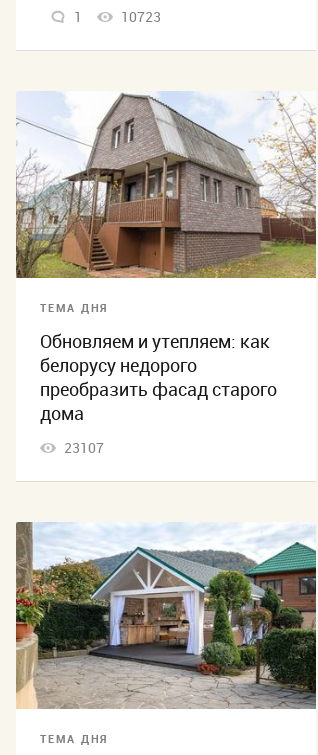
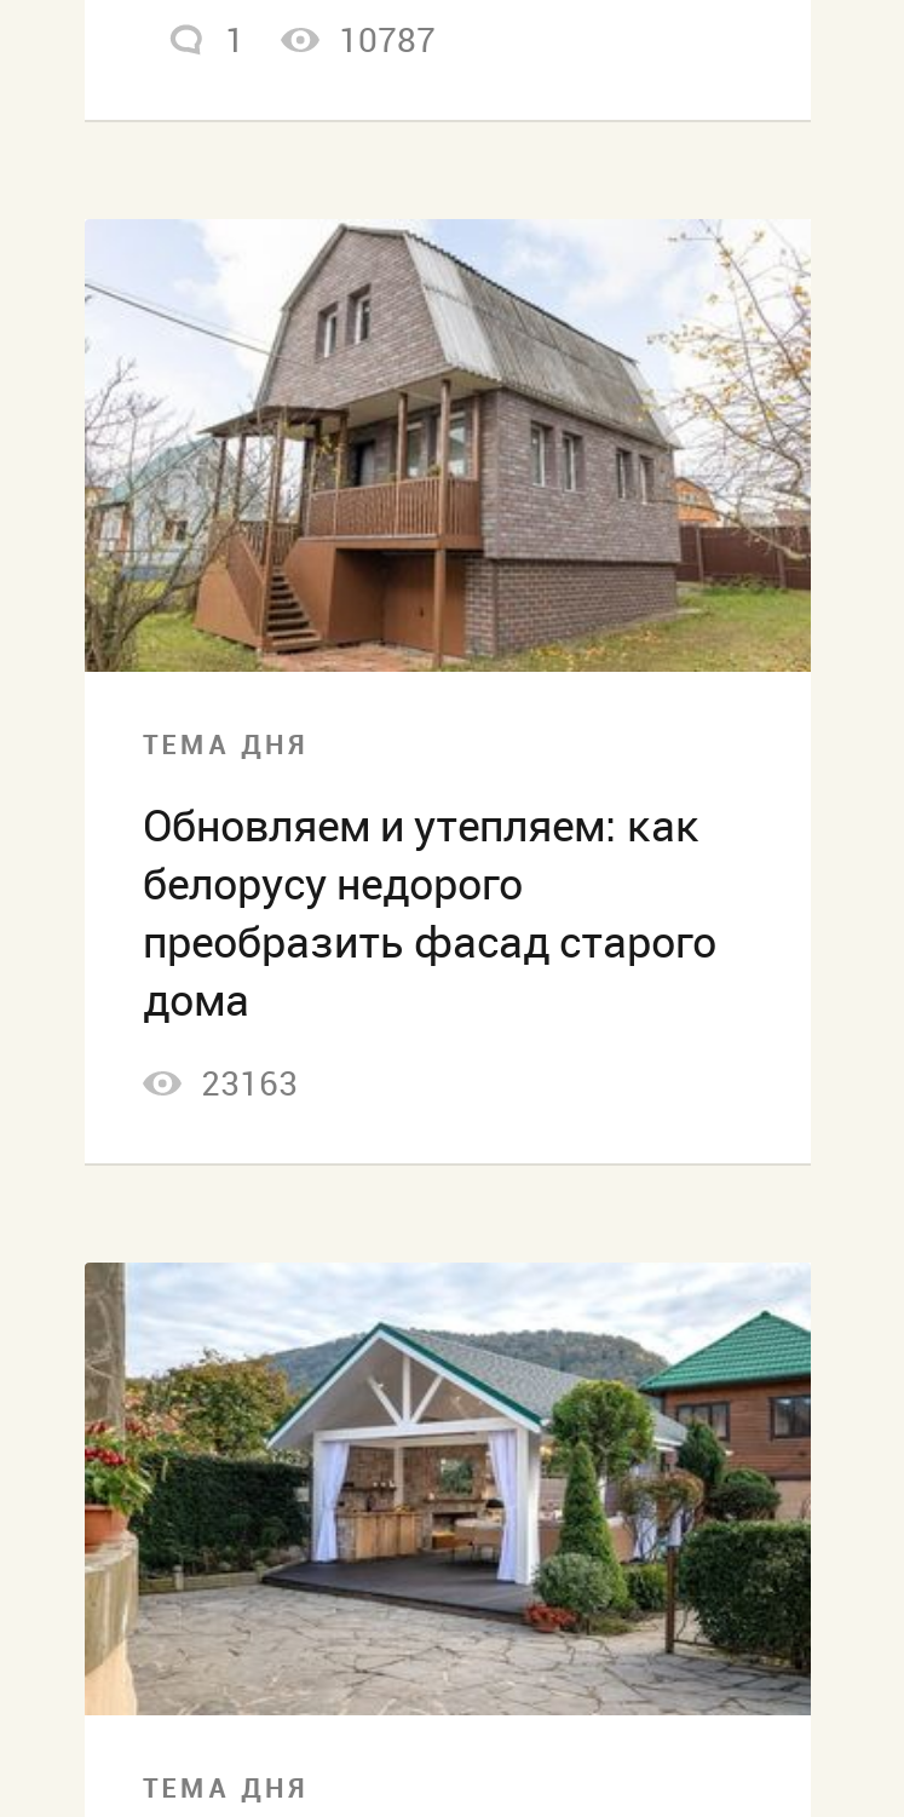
[121,9,161,25] 10723 -> [339,21,436,59] 10787
[64,440,104,456] 23107 -> [201,1064,298,1103] 23163

